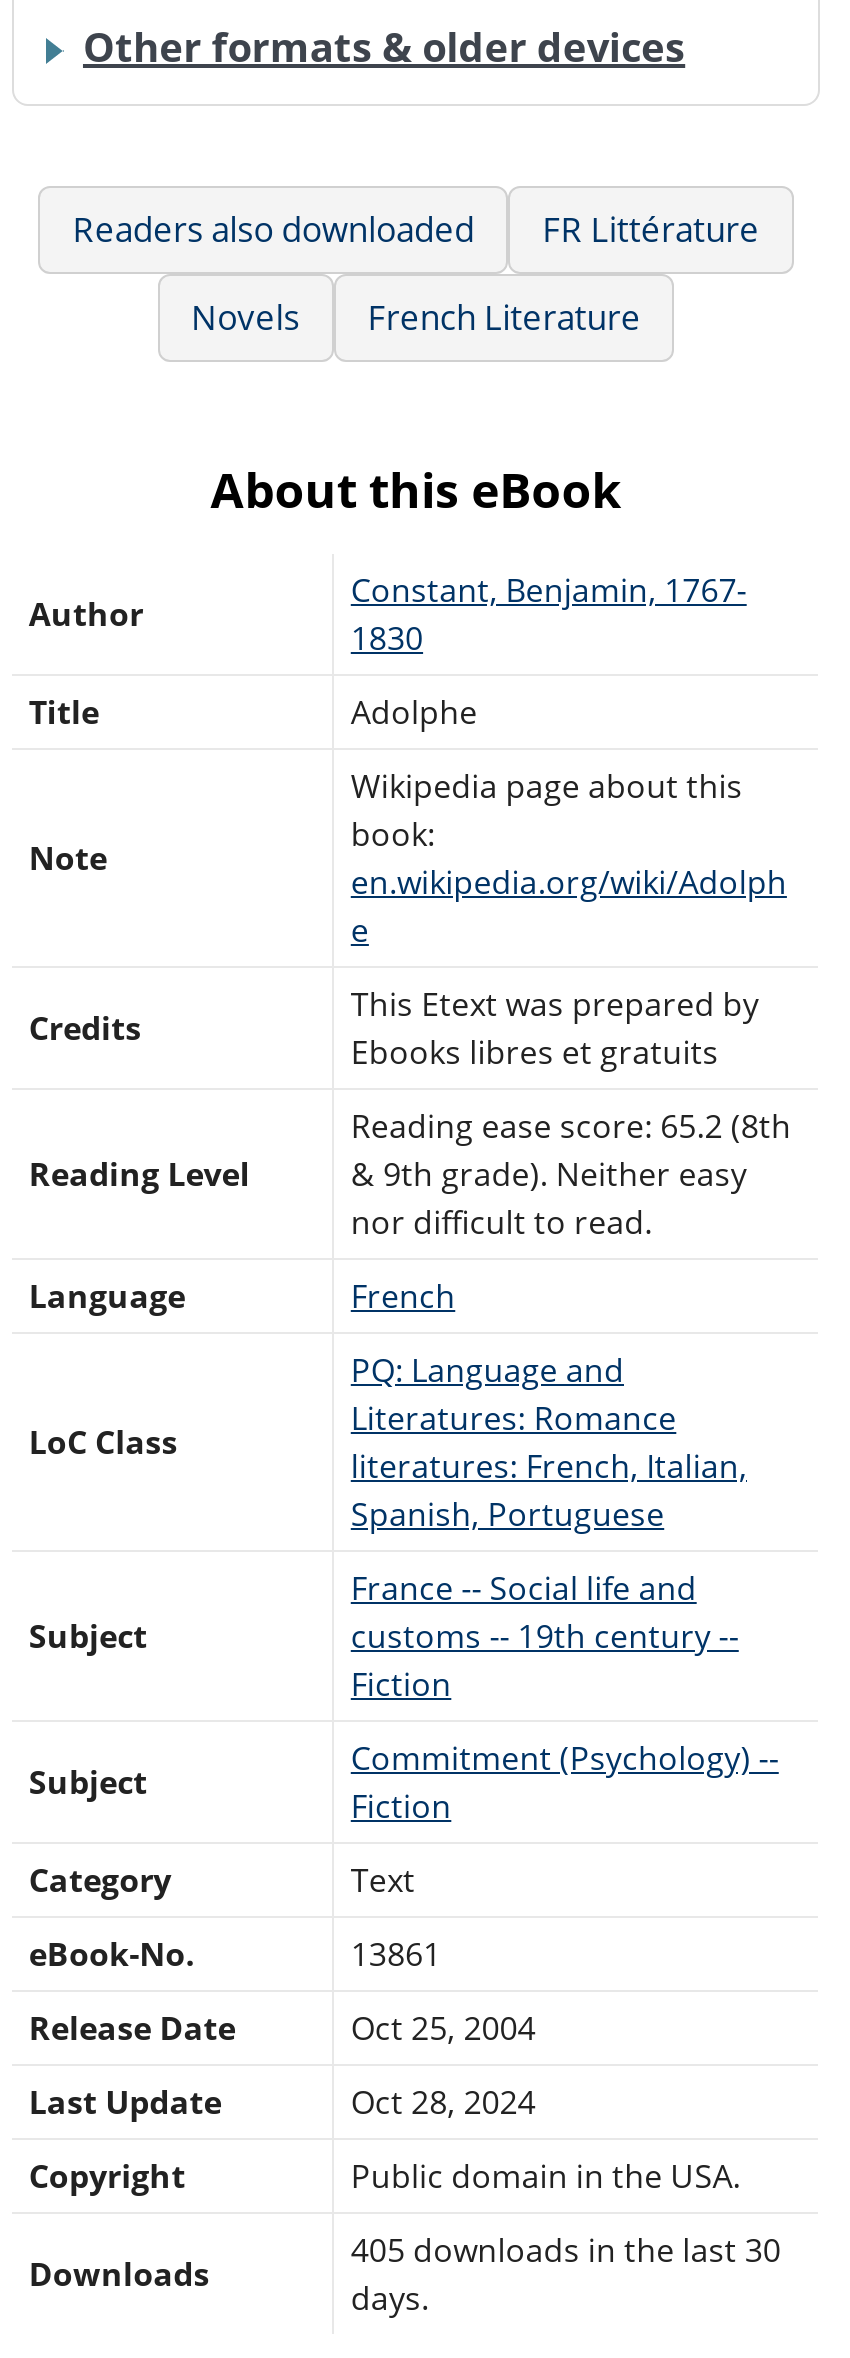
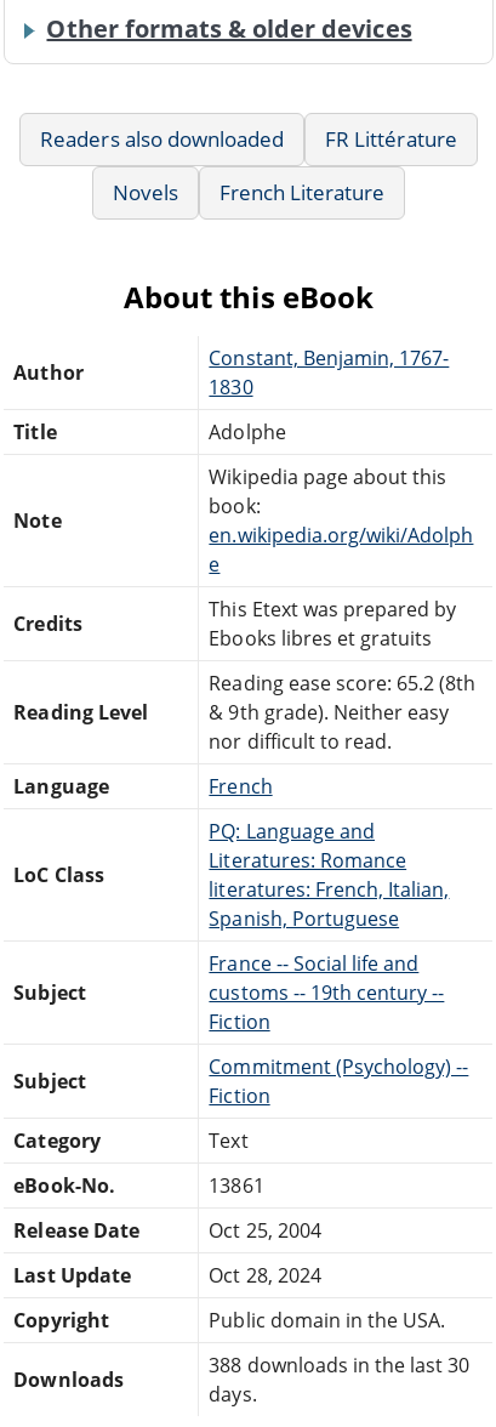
[351,2227,781,2271] 405 downloads in the last 30 -> [209,1351,470,1378] 388 downloads in the last 30

